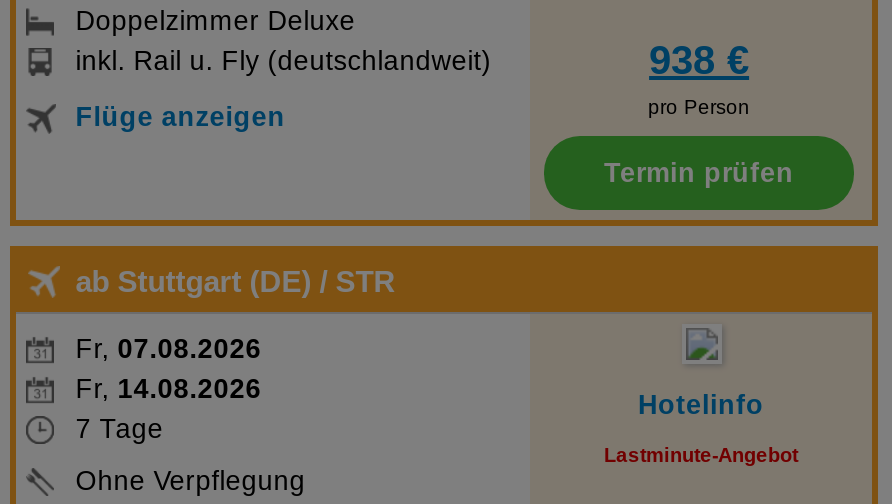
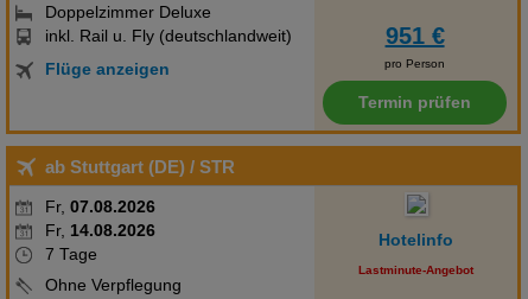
[649,39,749,83] 938 € -> [385,23,444,49] 951 €

